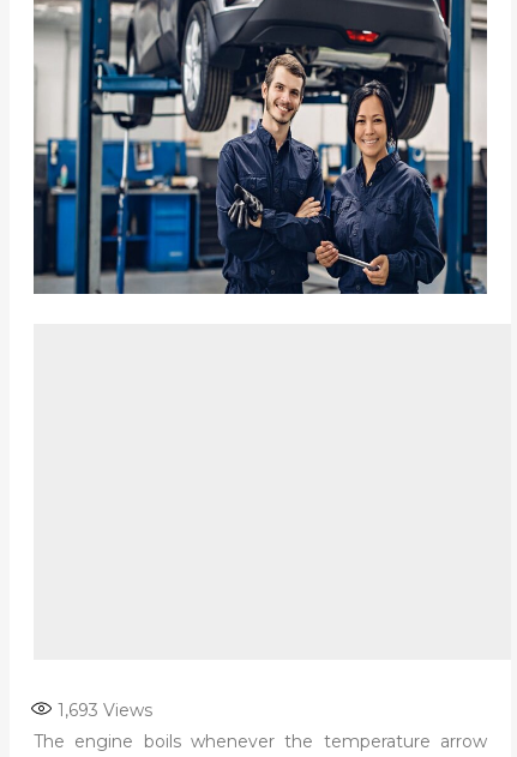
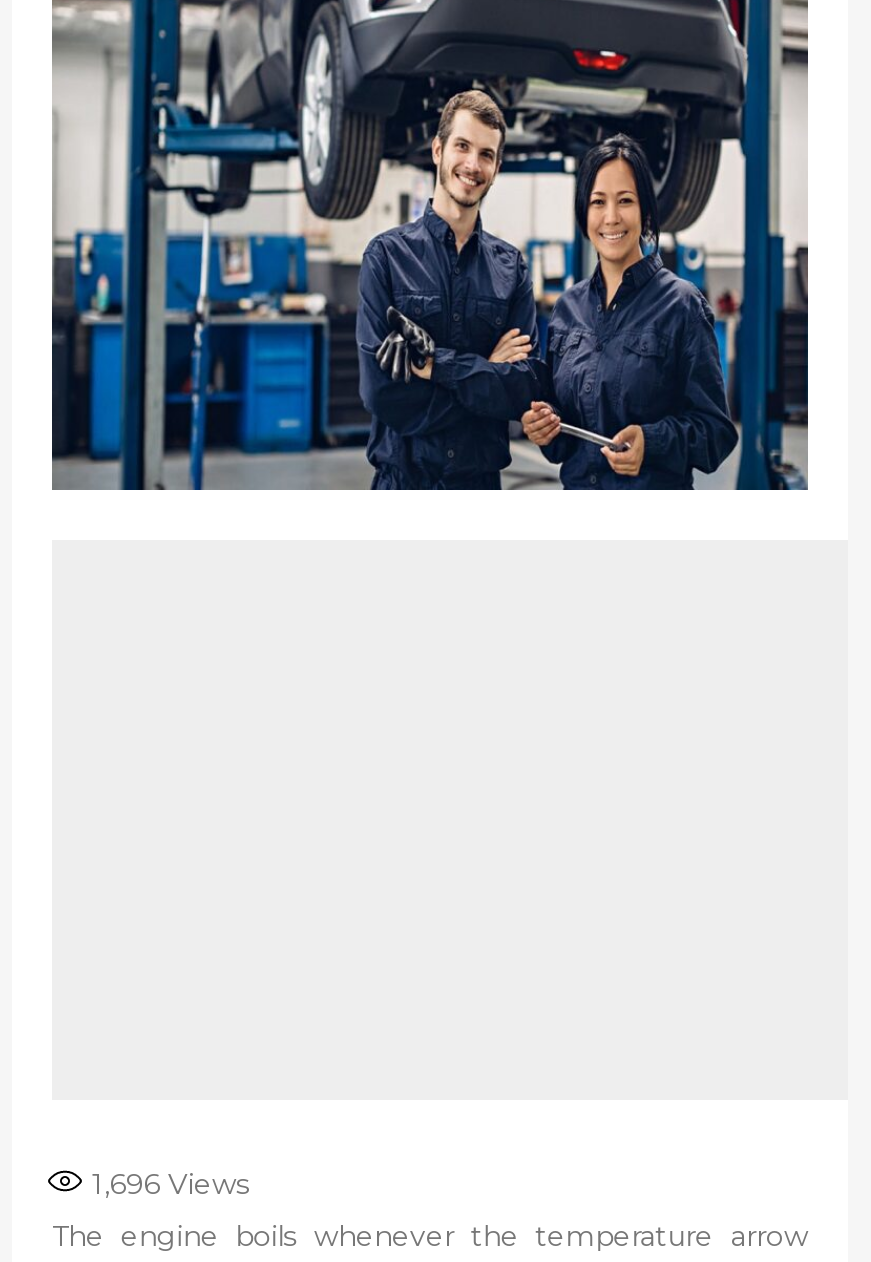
[58,699,152,721] 1,693 Views -> [92,1166,250,1202] 1,696 Views

